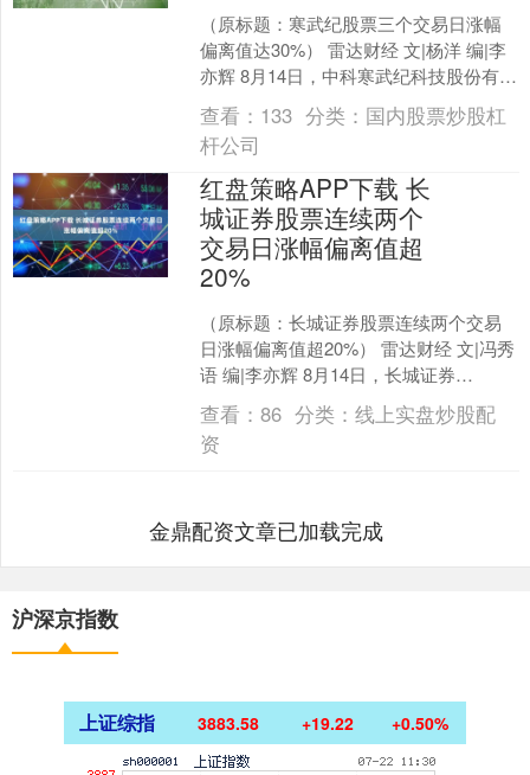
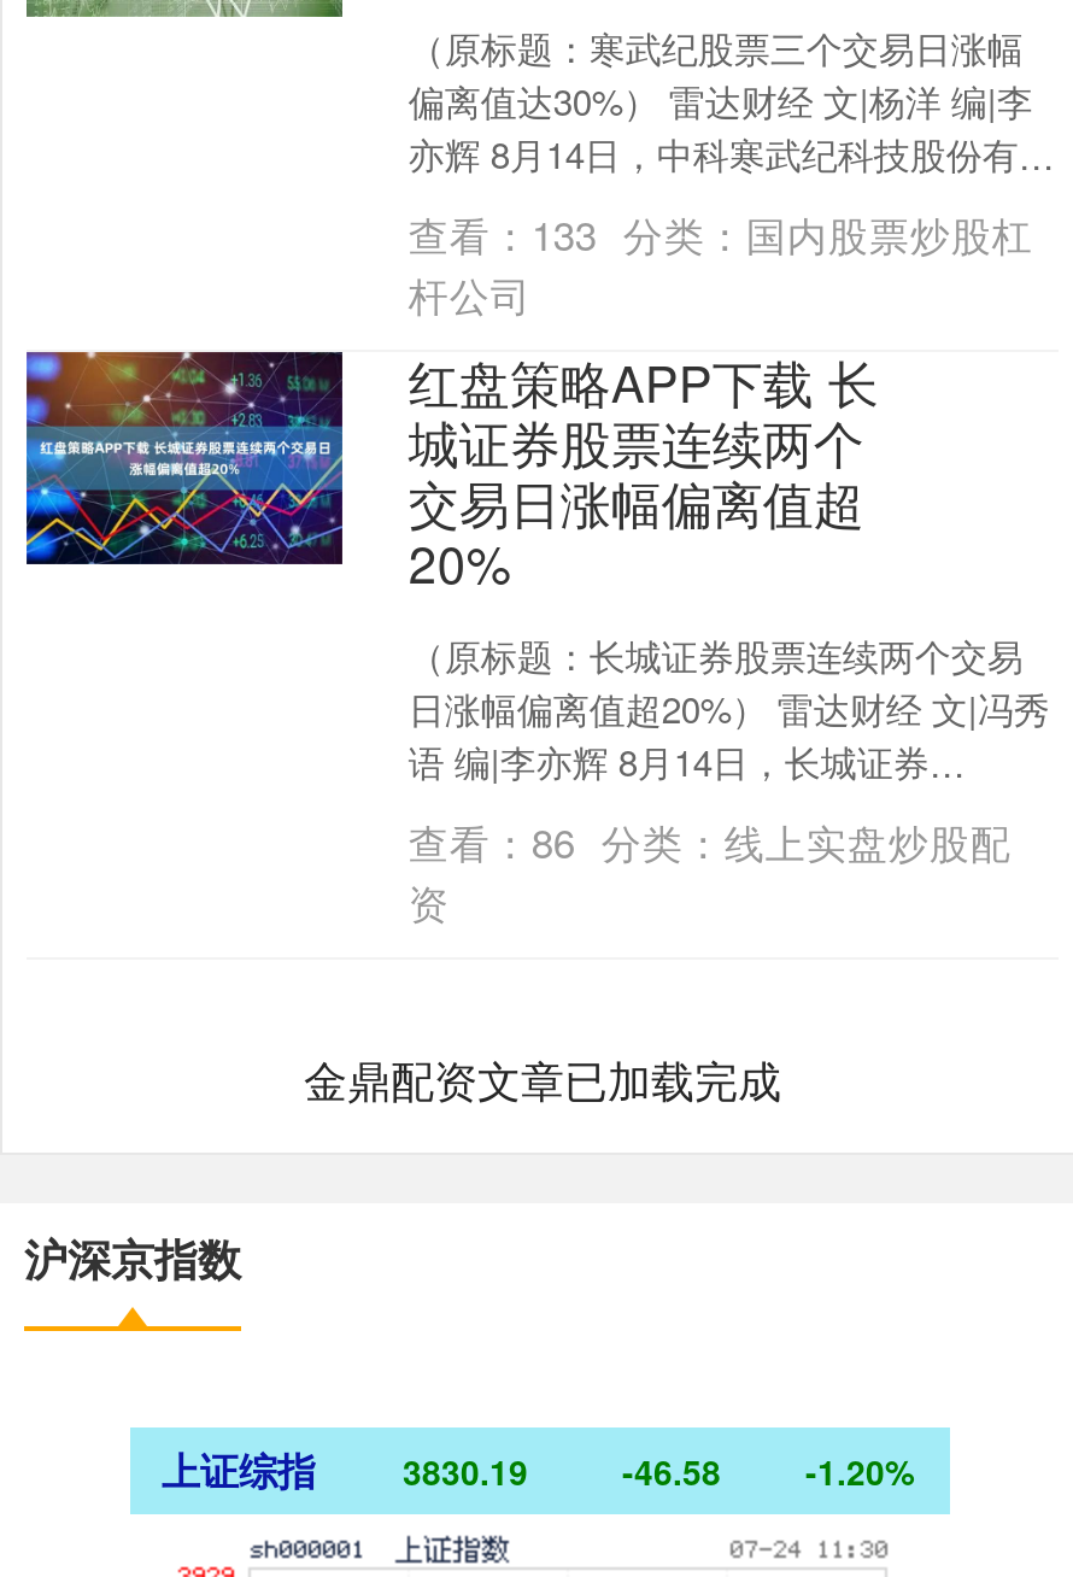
[198,711,259,735] 3883.58 -> [403,1448,528,1496] 3830.19
[302,711,354,735] +19.22 -> [622,1448,721,1496] -46.58
[392,711,448,735] +0.50% -> [805,1448,914,1496] -1.20%

